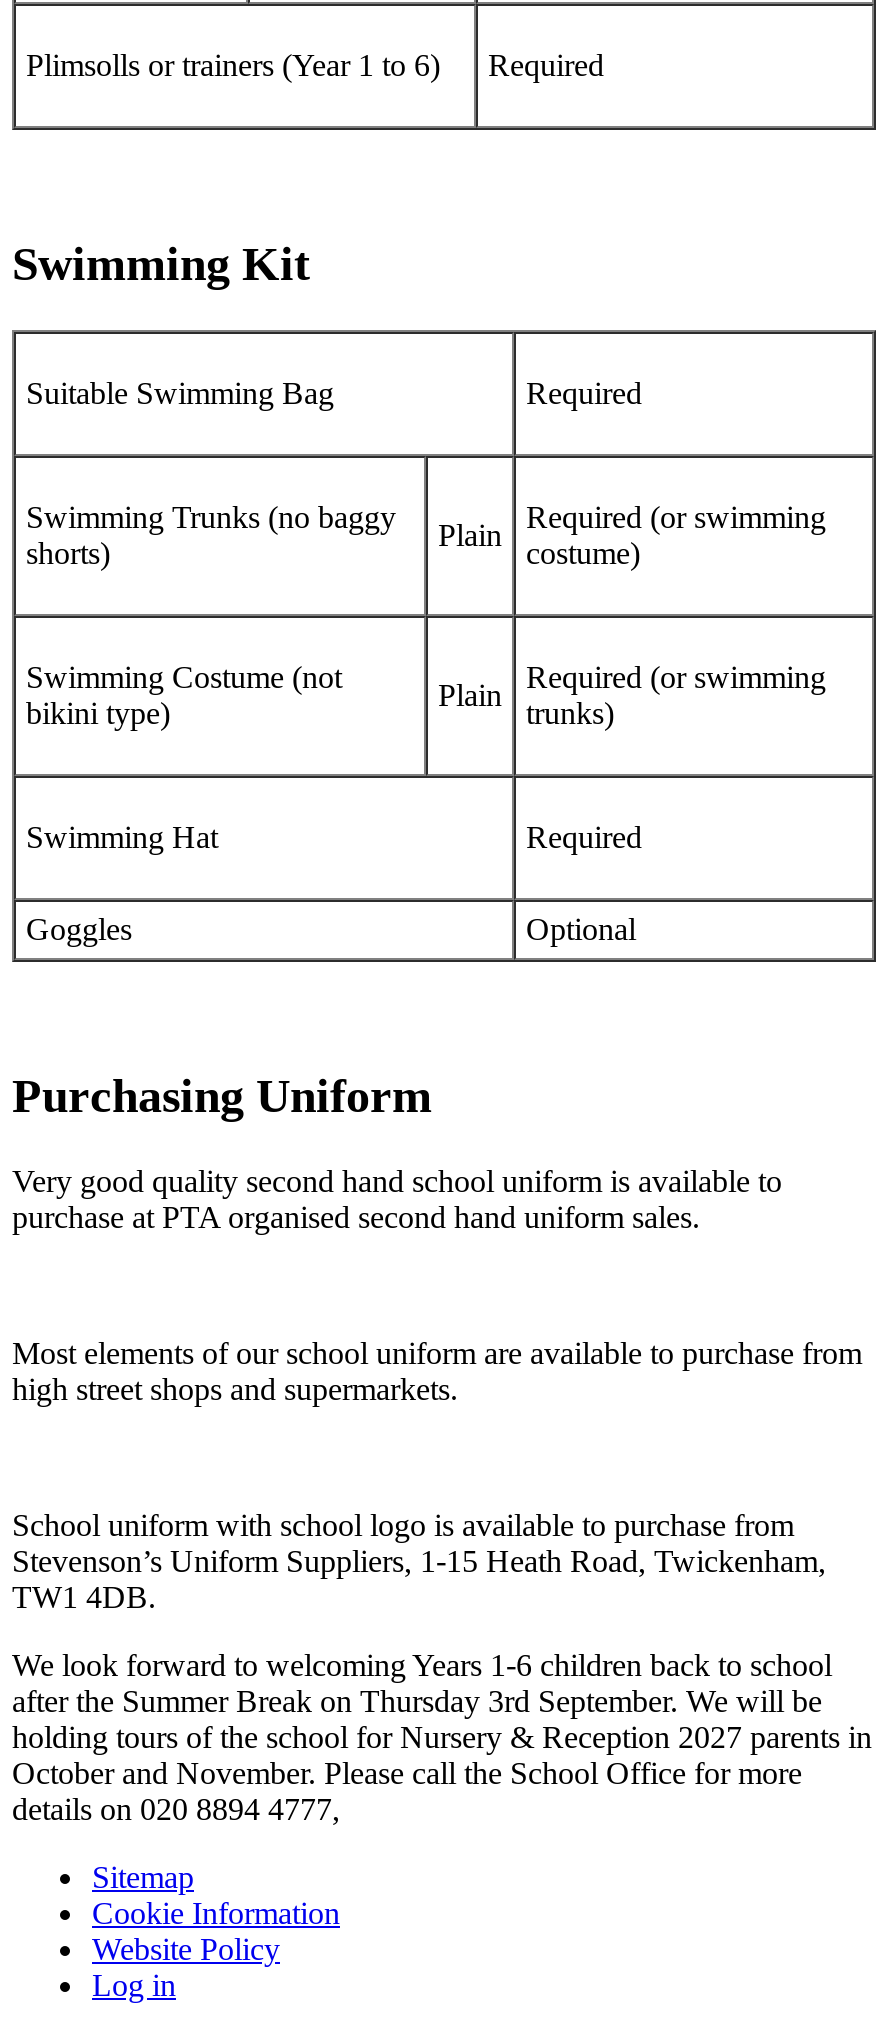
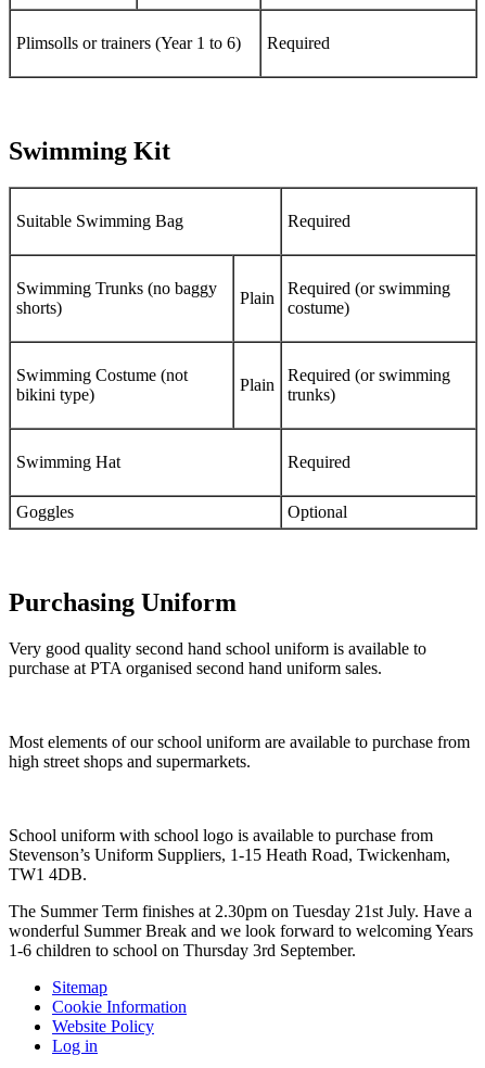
[12,1649,872,1827] We look forward to welcoming Years 1-6 children back to school | after the Summer Break on Thursday 3rd September. We will be | holding tours of the school for Nursery & Reception 2027 parents in | October and November. Please call the School Office for more | details on 020 8894 4777, -> [9,902,473,960] The Summer Term finishes at 2.30pm on Tuesday 21st July. Have a | wonderful Summer Break and we look forward to welcoming Years | 1-6 children to school on Thursday 3rd September.

